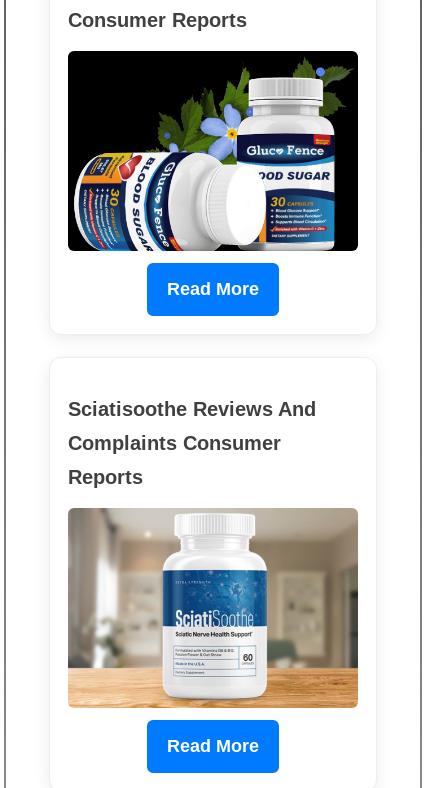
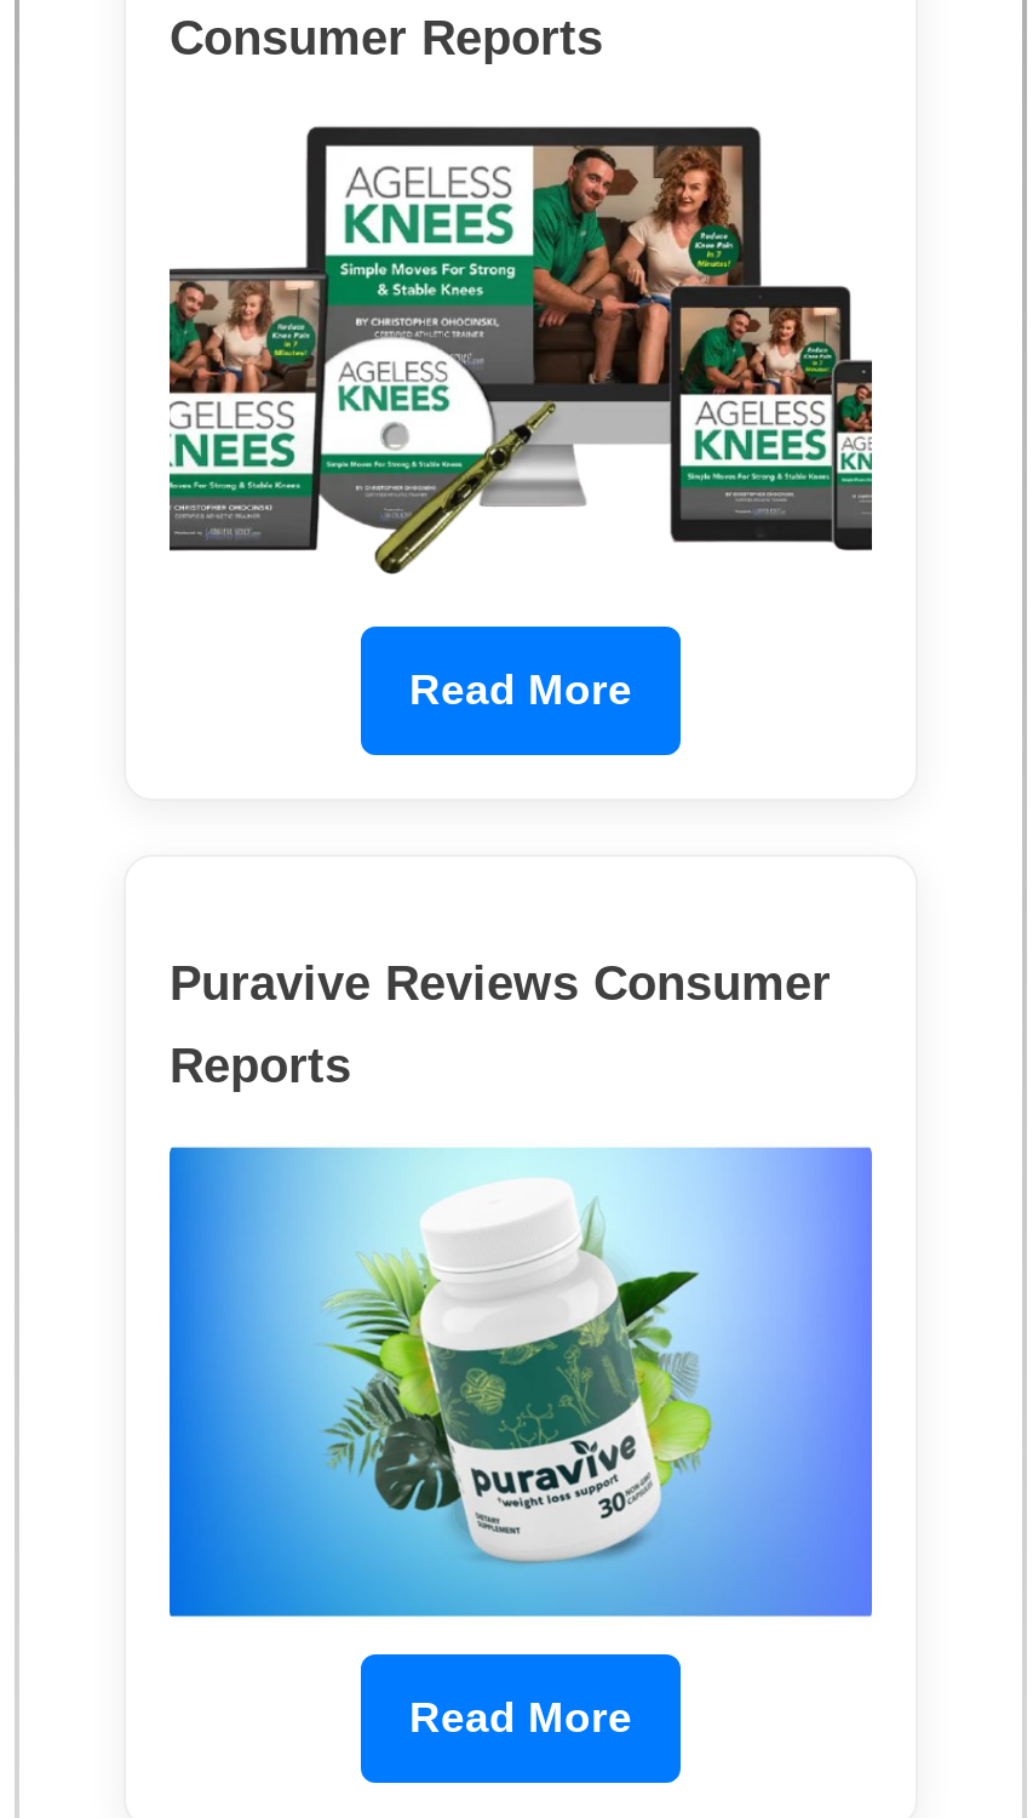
[67,50,359,252] [image] -> [167,114,874,599] [image]
[68,398,316,454] Sciatisoothe Reviews And | Complaints Consumer -> [170,956,831,1009] Puravive Reviews Consumer
[67,507,359,709] [image] -> [167,1139,874,1624] [image]

